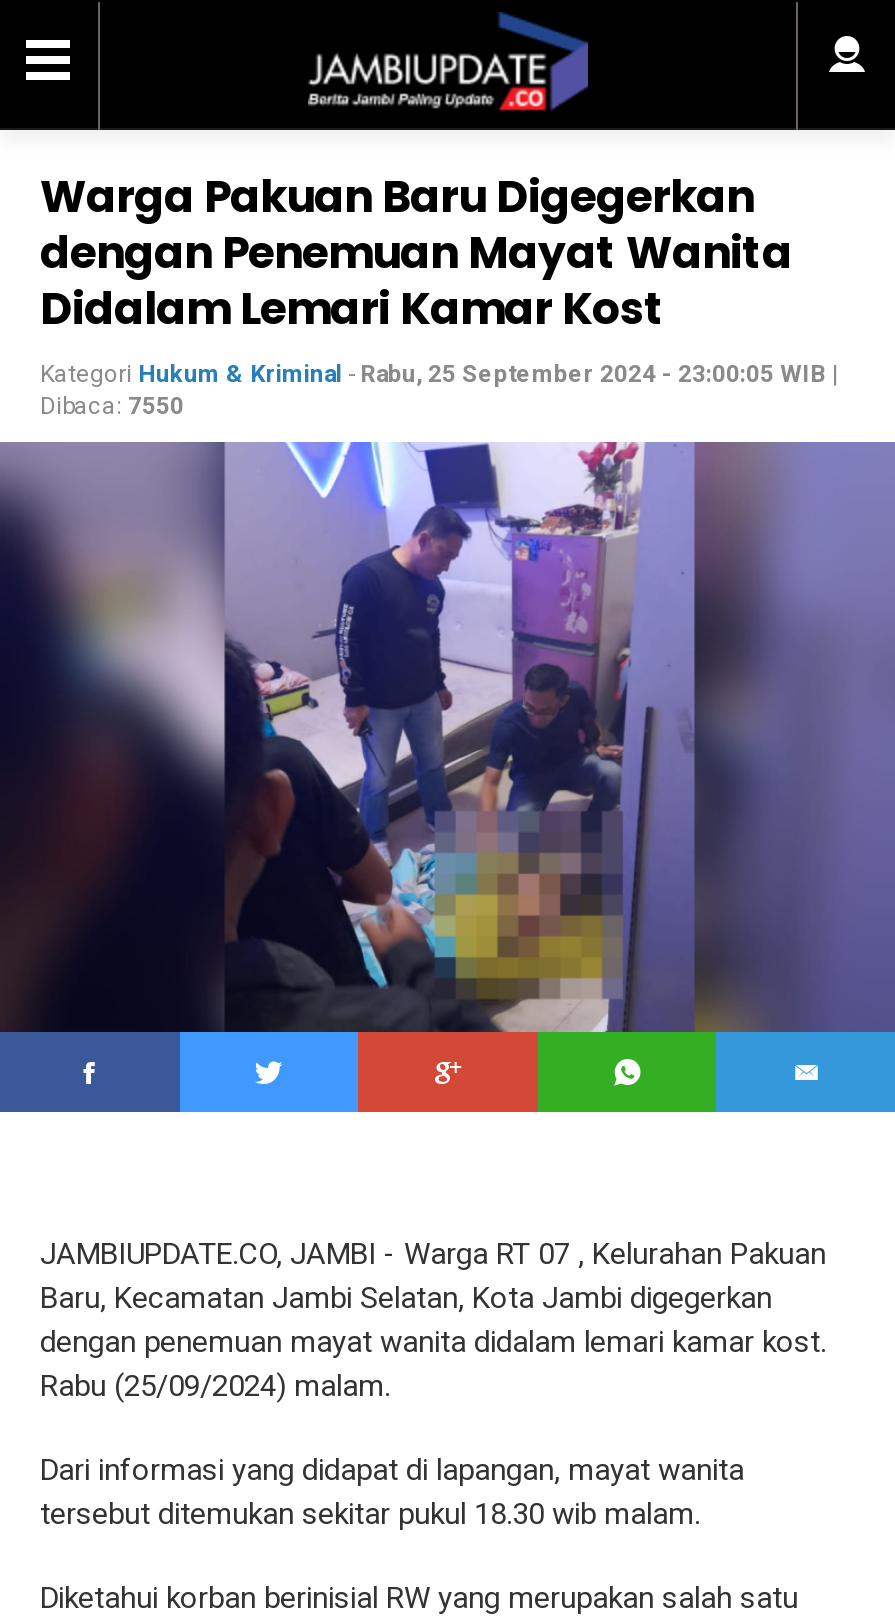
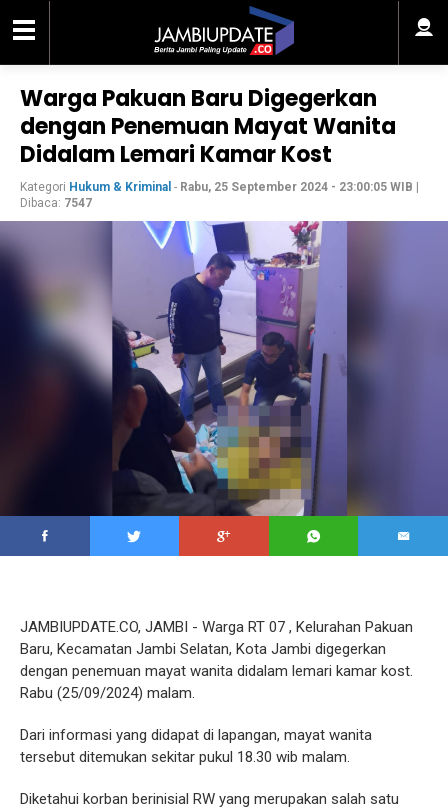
[40,392,184,420] Dibaca: 7550 -> [20,196,92,210] Dibaca: 7547

